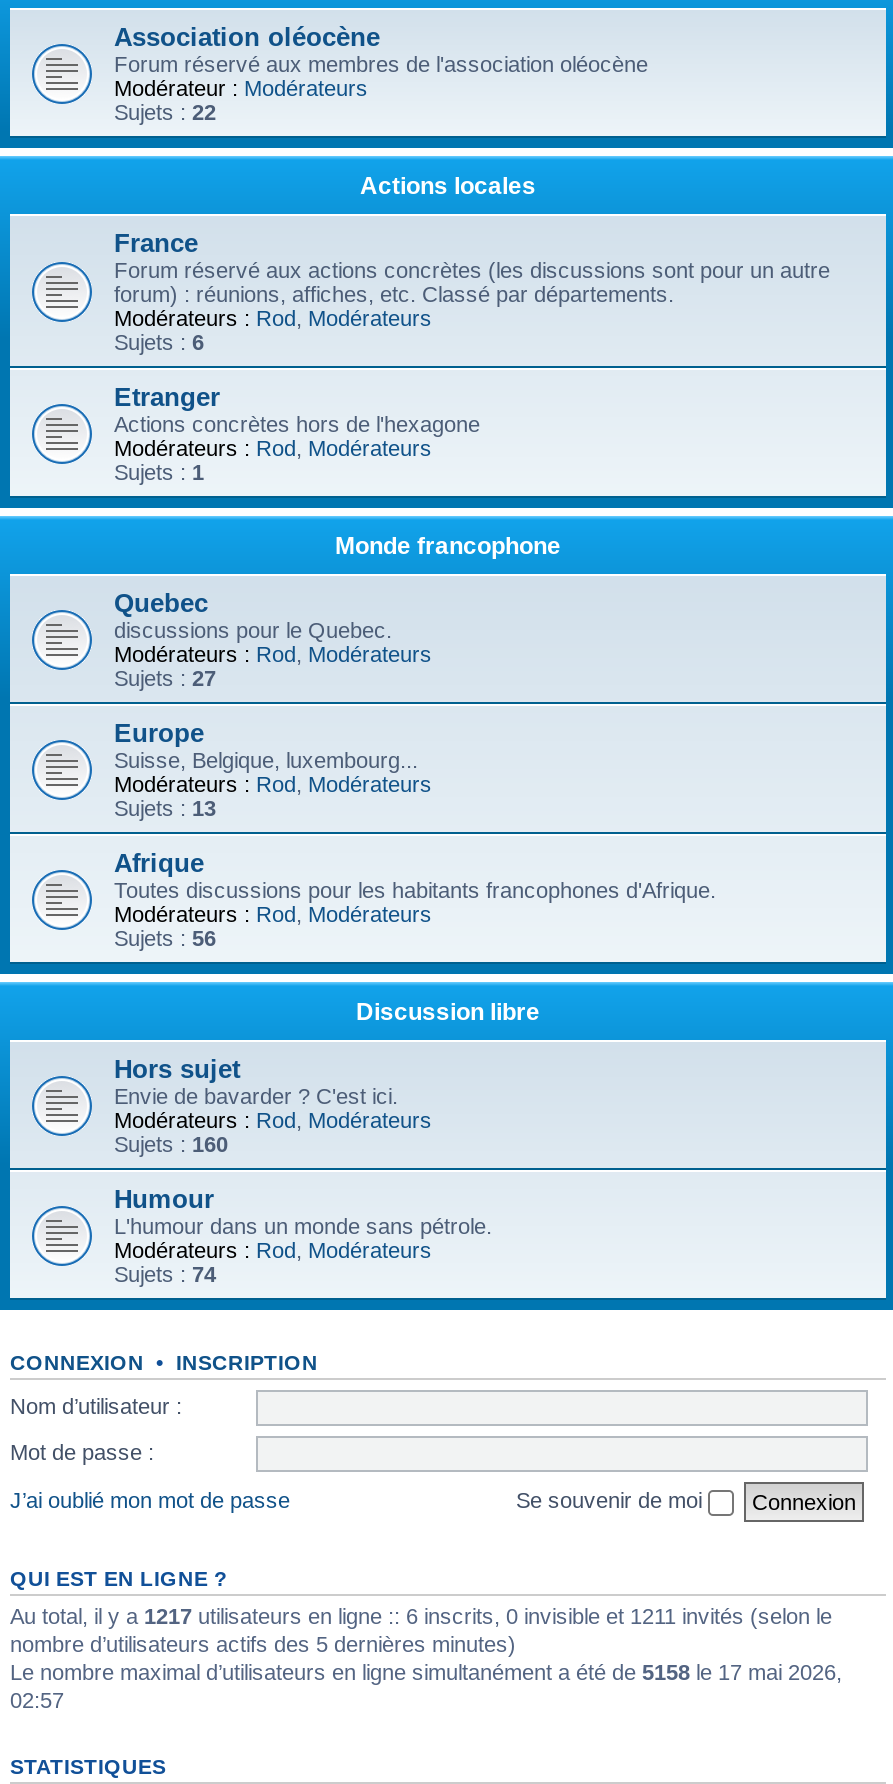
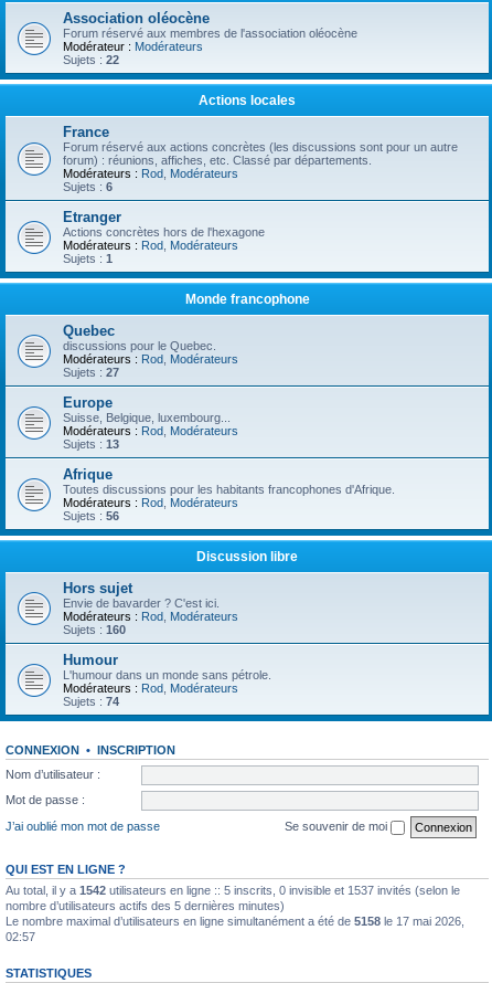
[10,1603,832,1627] Au total, il y a 1217 utilisateurs en ligne :: 6 inscrits, 0 invisible et 1211 invités (selon le -> [6,883,460,896] Au total, il y a 1542 utilisateurs en ligne :: 5 inscrits, 0 invisible et 1537 invités (selon le

